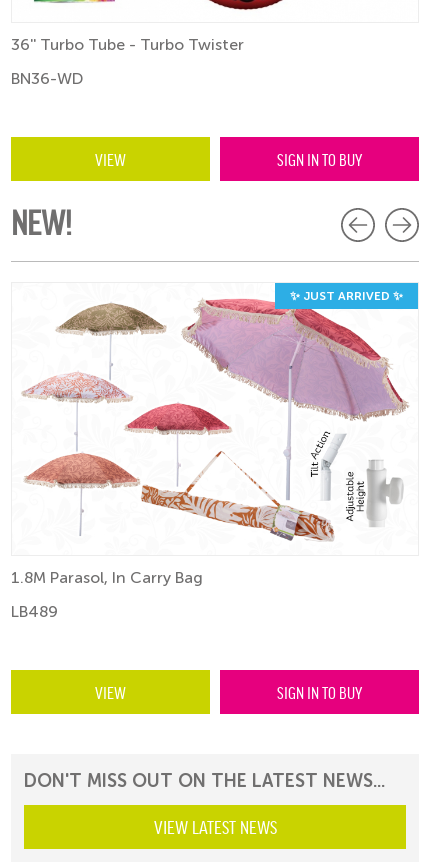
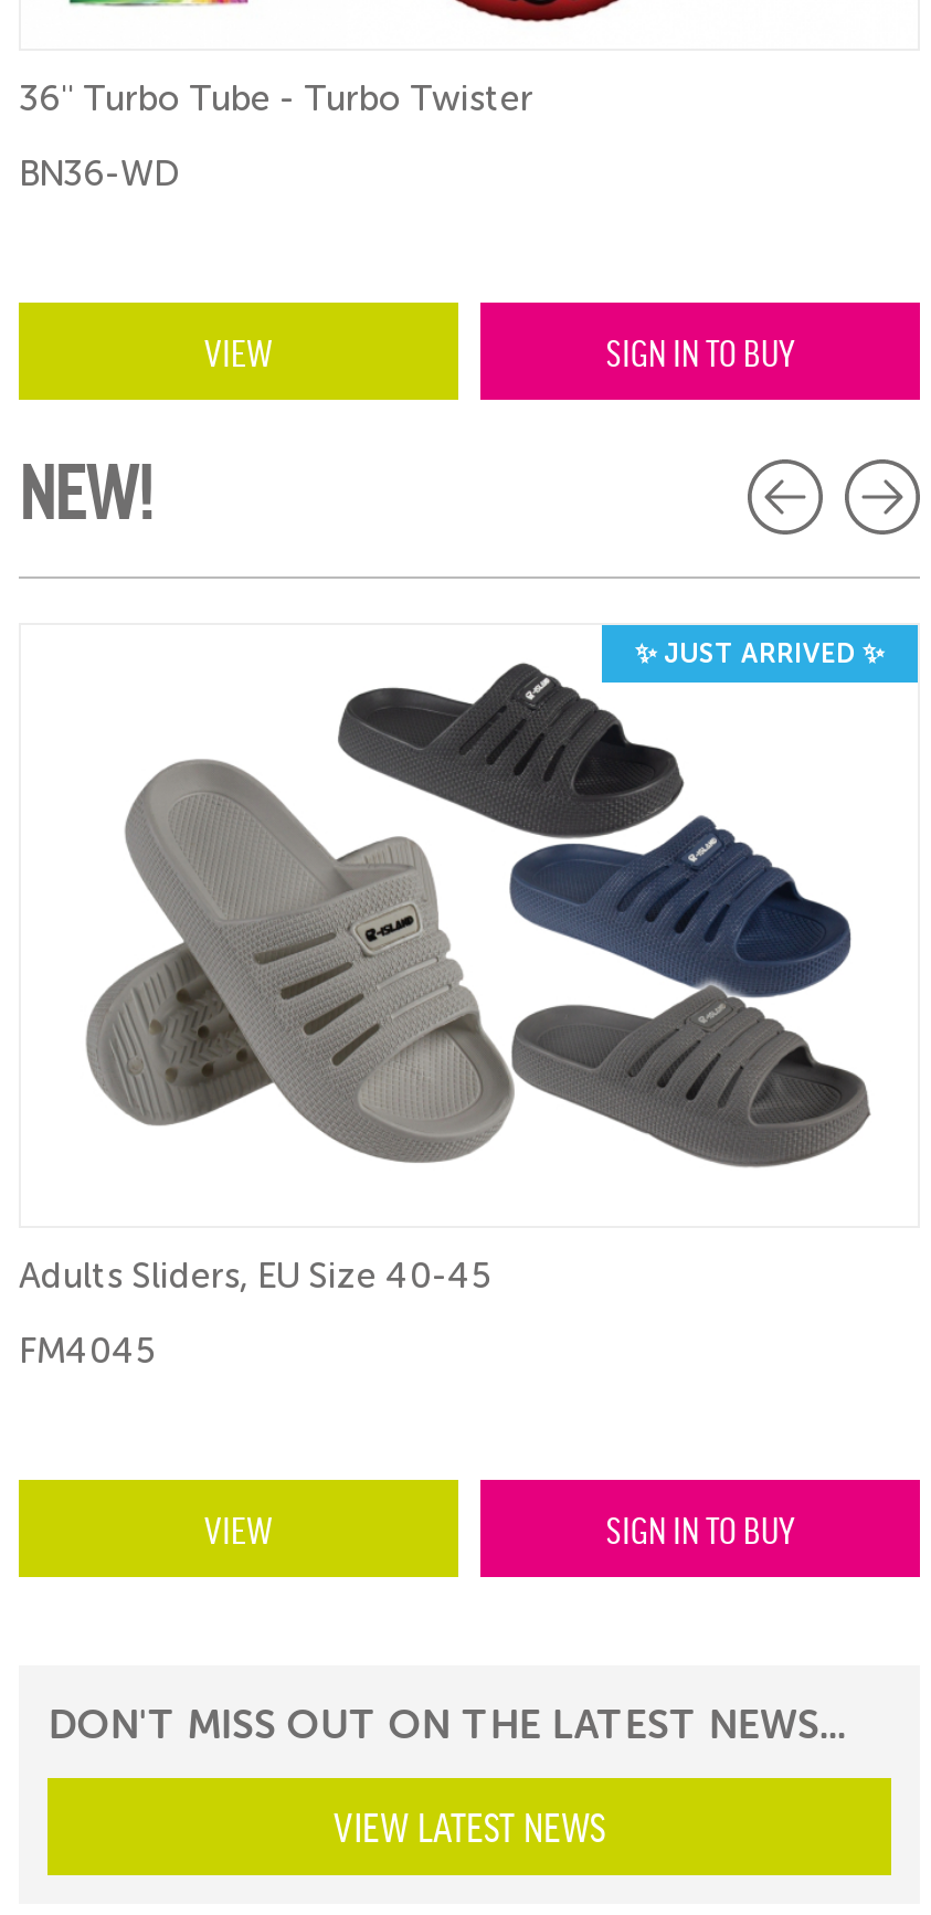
[11,298,409,587] [image] | 1.8M Parasol, In Carry Bag -> [19,660,893,1296] [image] | Adults Sliders, EU Size 40-45
[11,602,58,621] LB489 -> [19,1329,154,1371] FM4045

